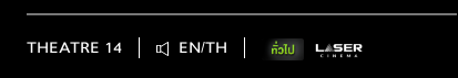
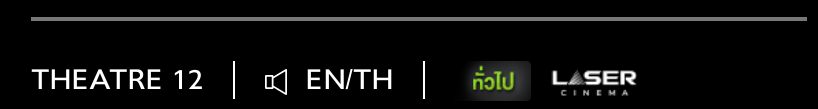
[27,36,122,60] THEATRE 14 -> [31,58,203,100] THEATRE 12

